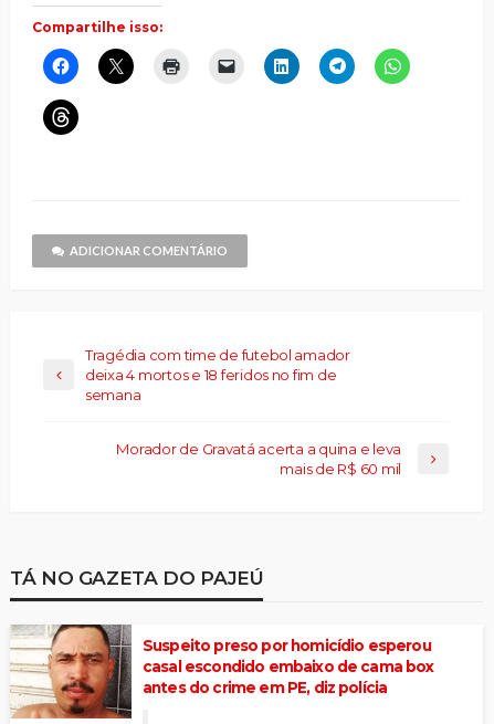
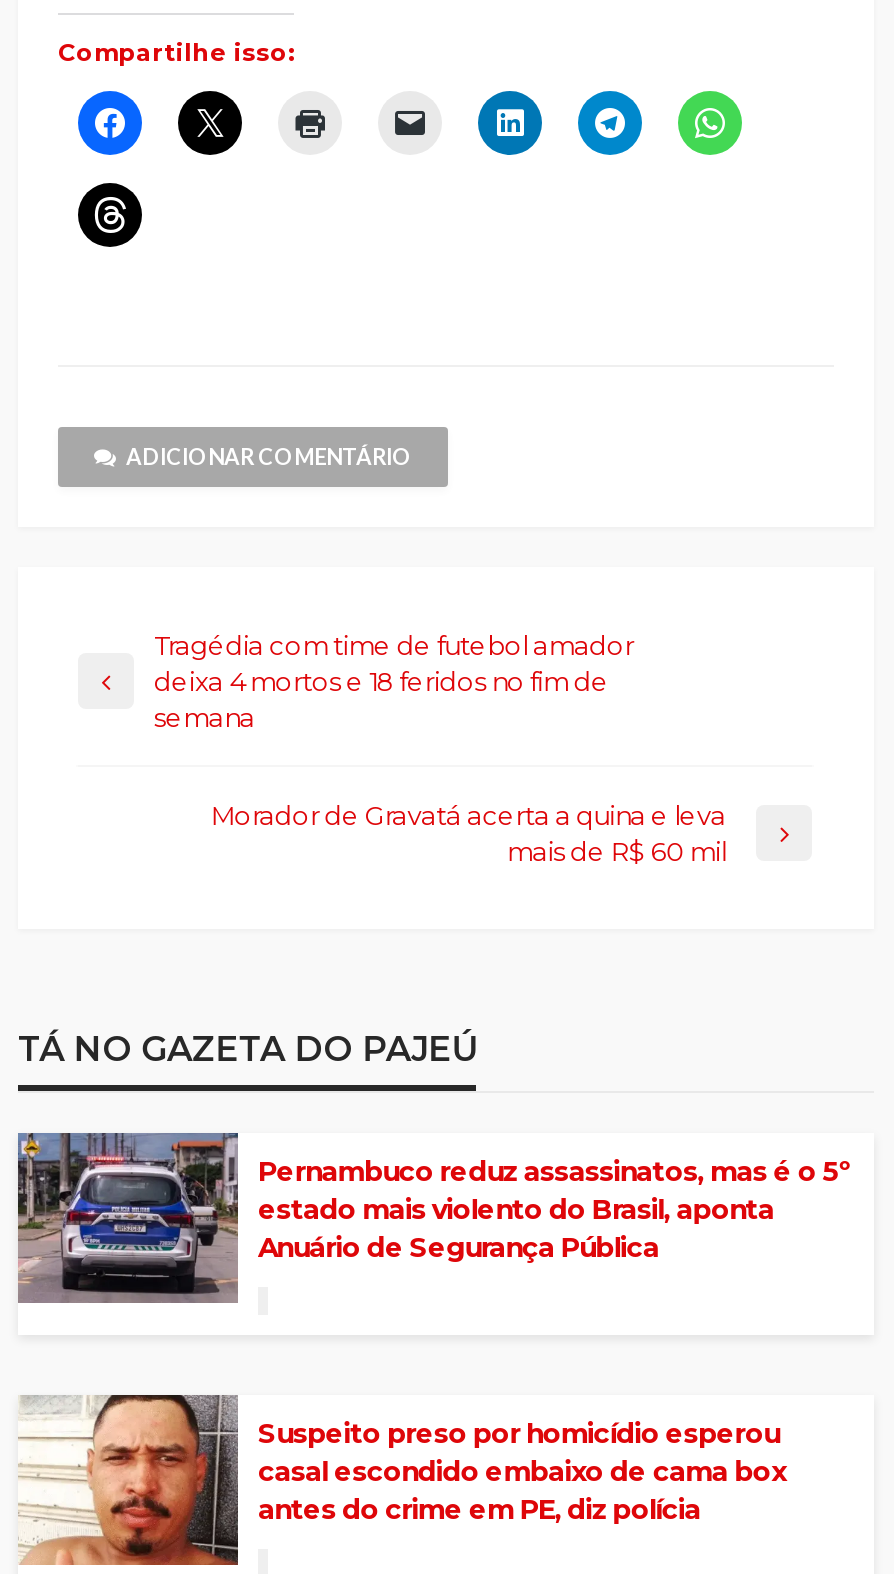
none -> [16,1132,851,1304] [image] | Pernambuco reduz assassinatos, mas é o 5º | estado mais violento do Brasil, aponta | Anuário de Segurança Pública

